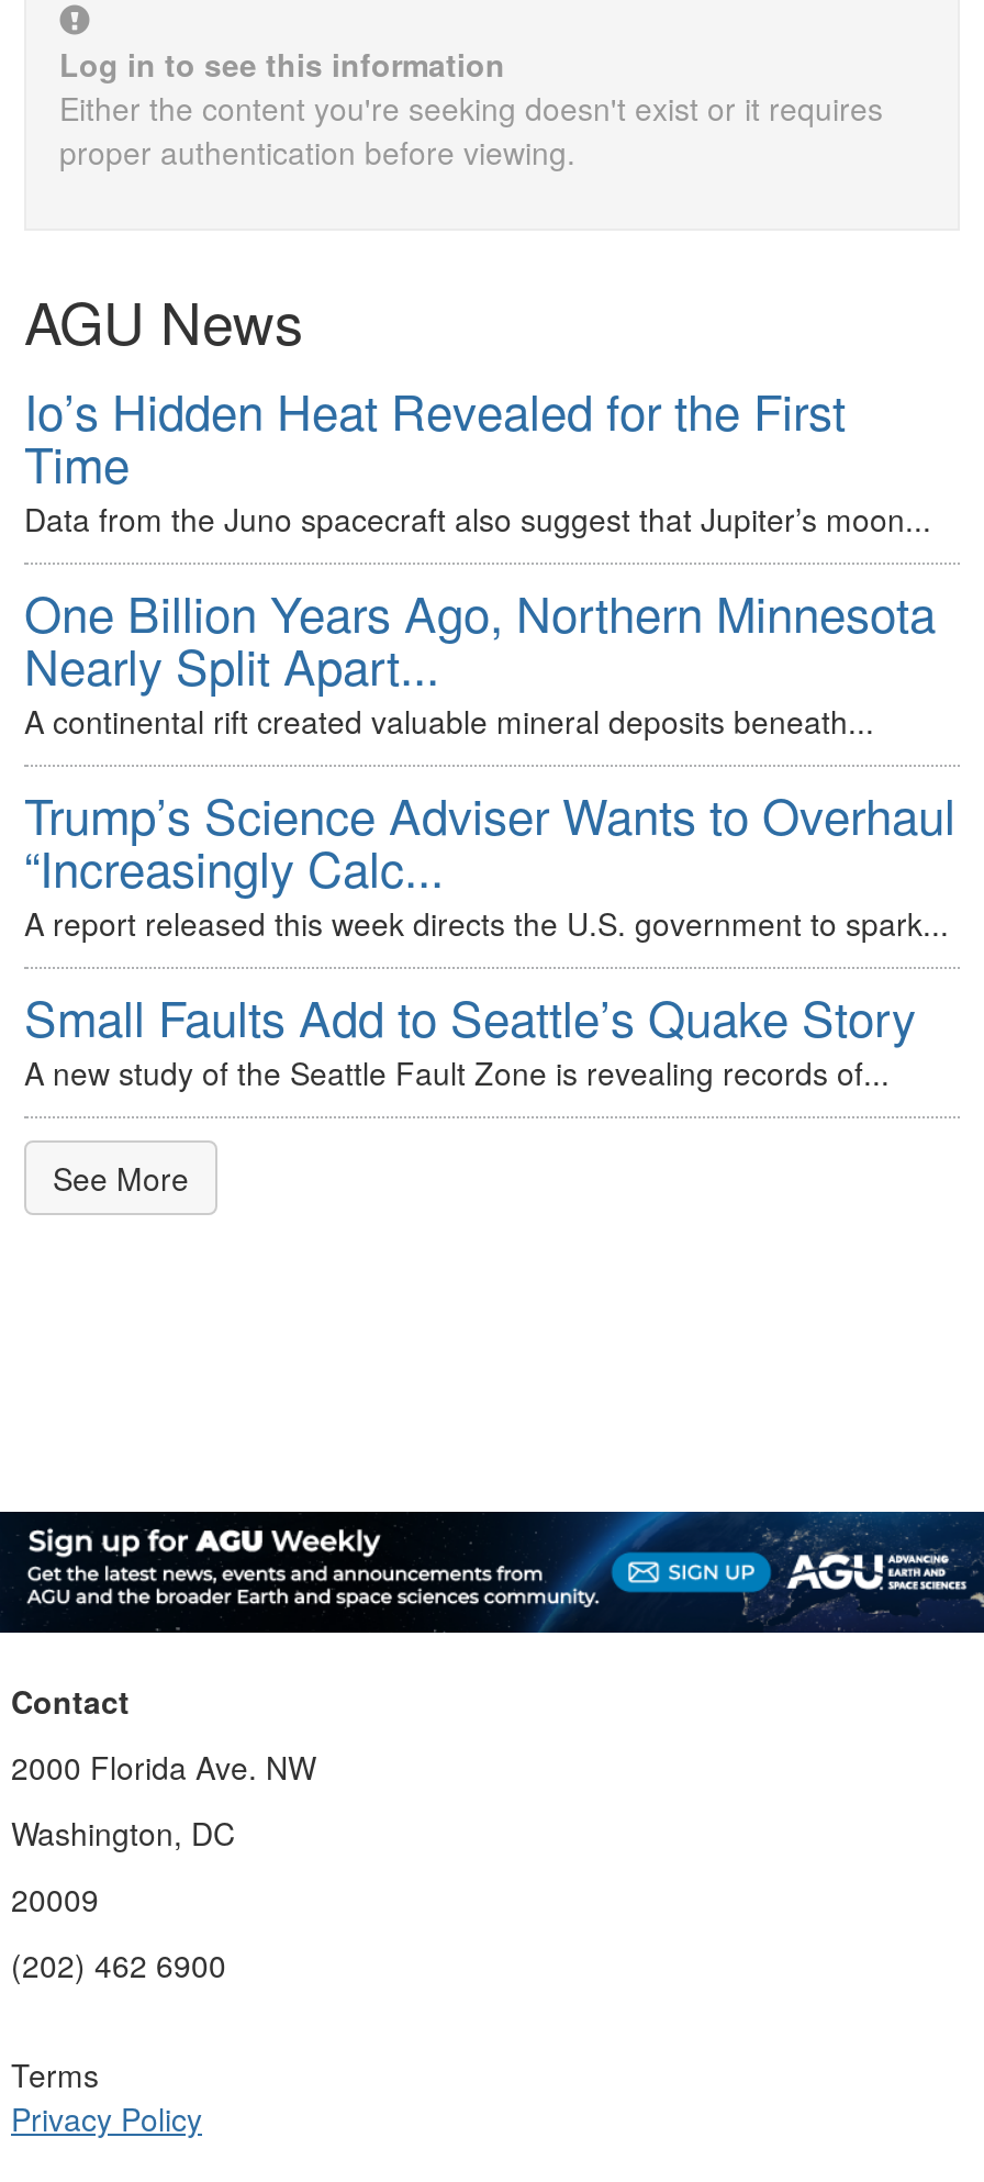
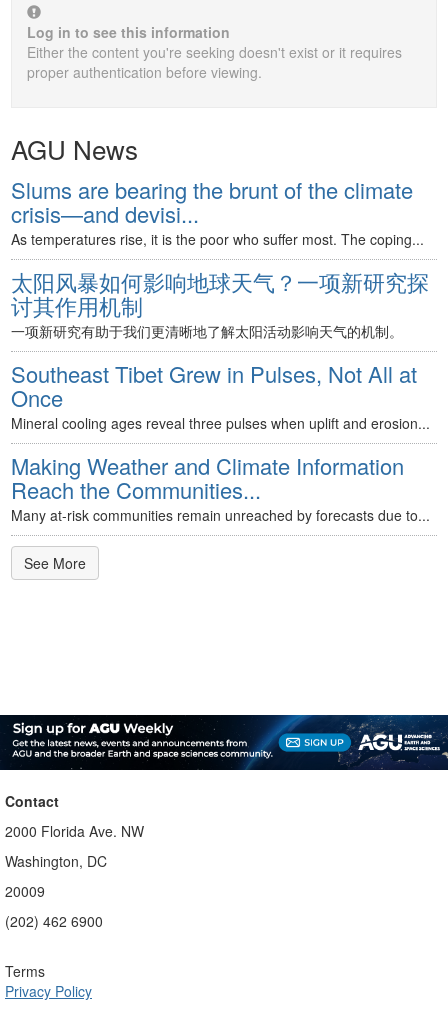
[24,375,931,540] Io’s Hidden Heat Revealed for the First | Time | Data from the Juno spacecraft also suggest that Jupiter’s moon... -> [11,174,424,249] Slums are bearing the brunt of the climate | crisis—and devisi... | As temperatures rise, it is the poor who suffer most. The coping...
[24,577,936,742] One Billion Years Ago, Northern Minnesota | Nearly Split Apart... | A continental rift created valuable mineral deposits beneath... -> [11,266,429,341] 太阳风暴如何影响地球天气？一项新研究探 | 讨其作用机制 | 一项新研究有助于我们更清晰地了解太阳活动影响天气的机制。
[24,780,955,944] Trump’s Science Adviser Wants to Overhaul | “Increasingly Calc... | A report released this week directs the U.S. government to spark... -> [11,358,430,433] Southeast Tibet Grew in Pulses, Not All at | Once | Mineral cooling ages reveal three pulses when uplift and erosion...
[24,982,916,1094] Small Faults Add to Seattle’s Quake Story | A new study of the Seattle Fault Zone is revealing records of... -> [11,450,430,525] Making Weather and Climate Information | Reach the Communities... | Many at-risk communities remain unreached by forecasts due to...

